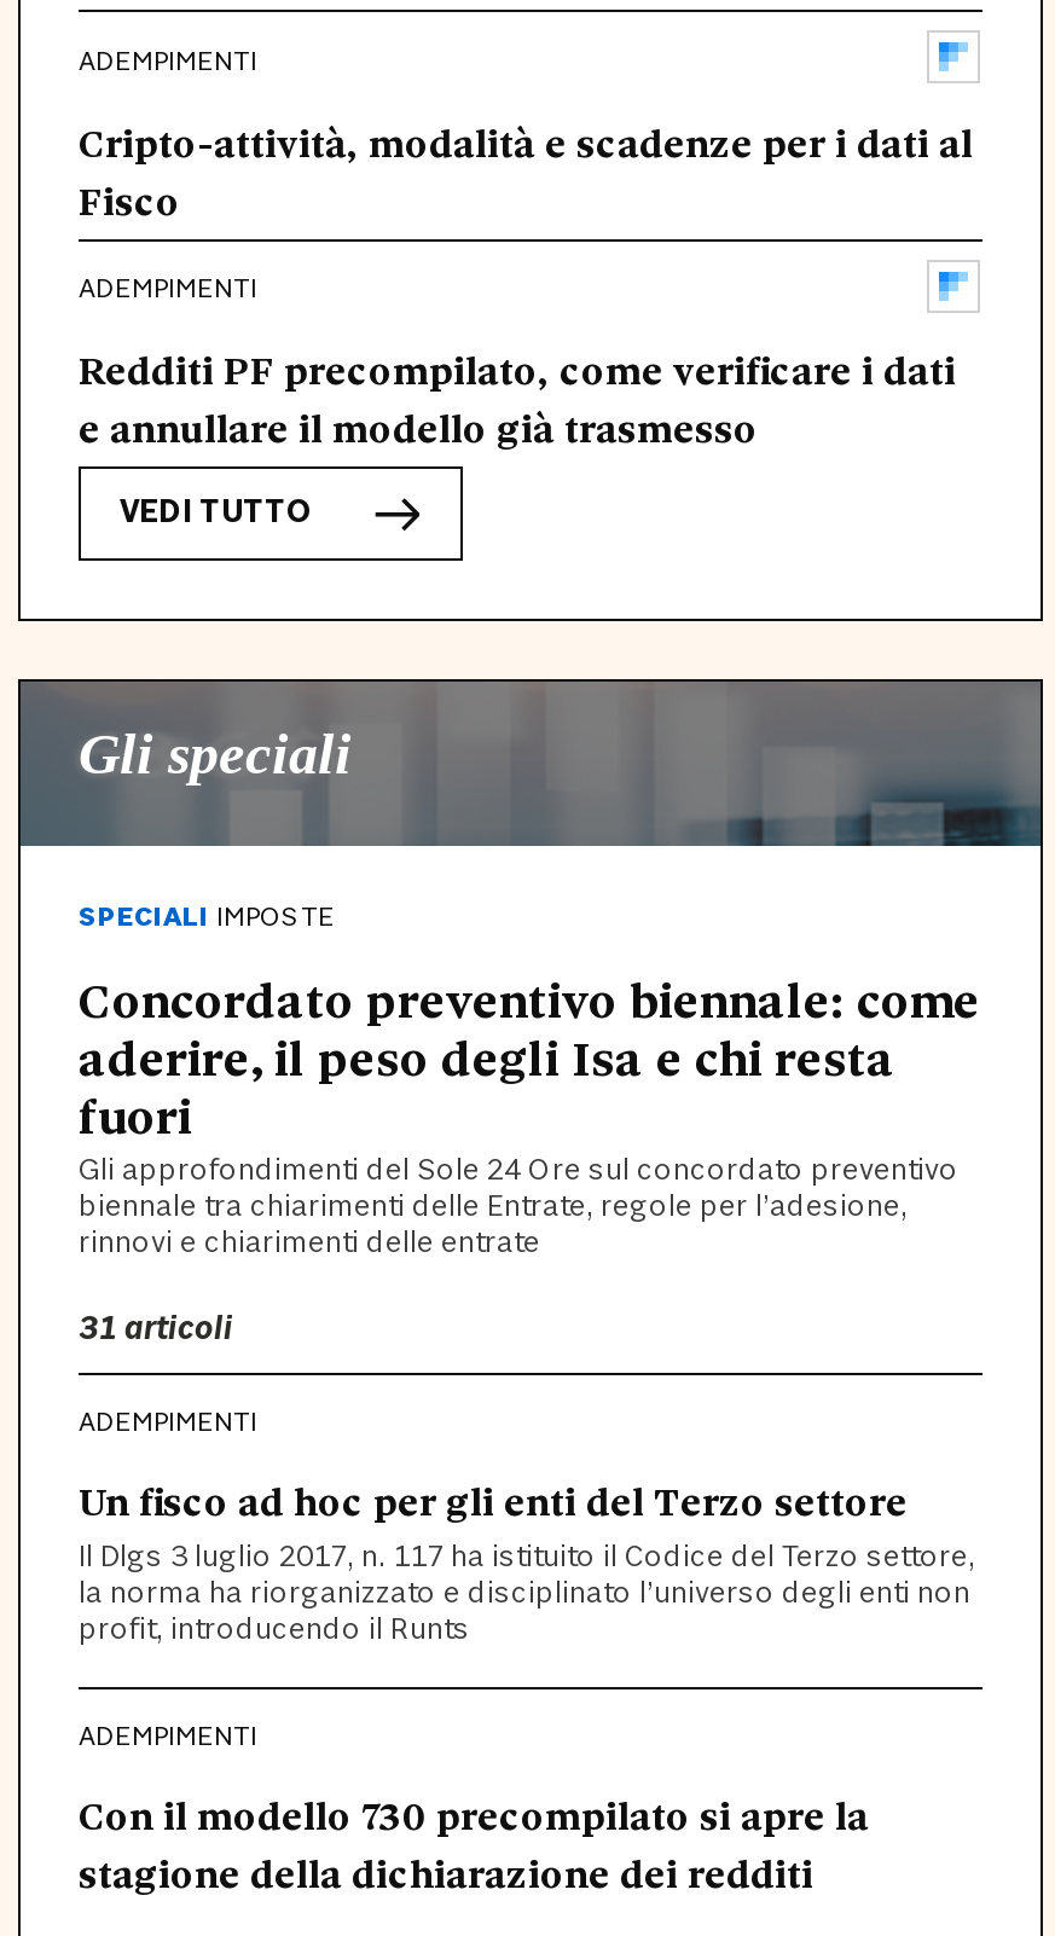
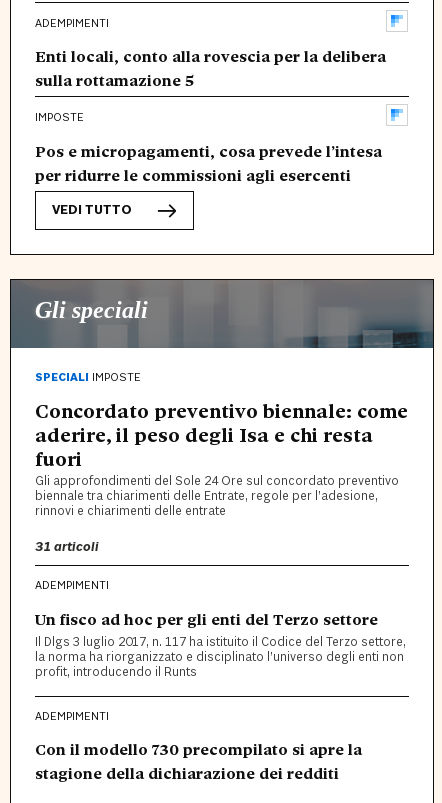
[79,113,973,227] Cripto-attività, modalità e scadenze per i dati al | Fisco -> [35,44,386,91] Enti locali, conto alla rovescia per la delibera | sulla rottamazione 5
[79,272,257,308] ADEMPIMENTI -> [35,110,84,125] IMPOSTE
[79,342,956,455] Redditi PF precompilato, come verificare i dati | e annullare il modello già trasmesso -> [35,139,382,186] Pos e micropagamenti, cosa prevede l’intesa | per ridurre le commissioni agli esercenti

